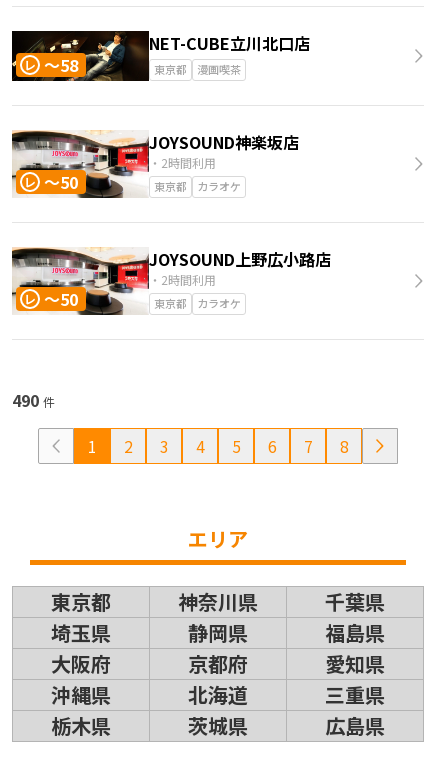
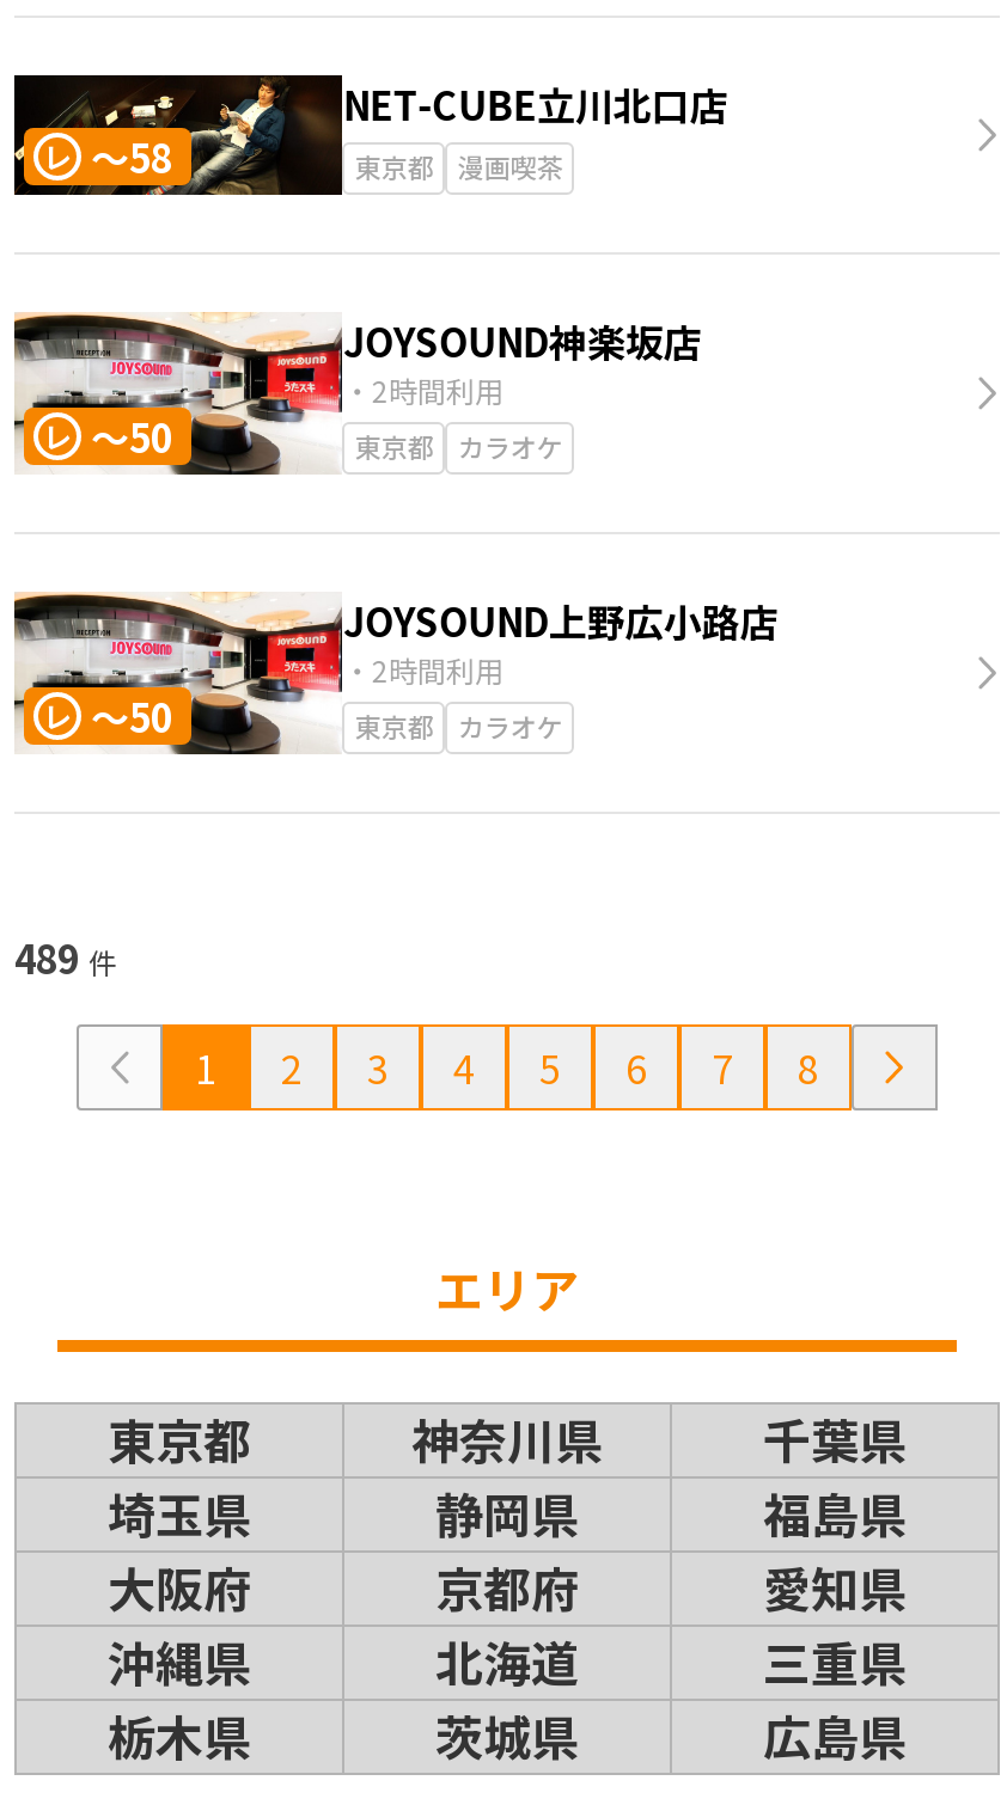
[12,388,55,412] 490 件 -> [14,929,117,986] 489 件

